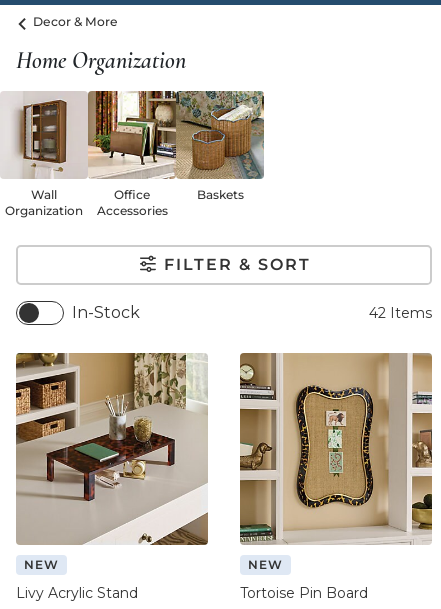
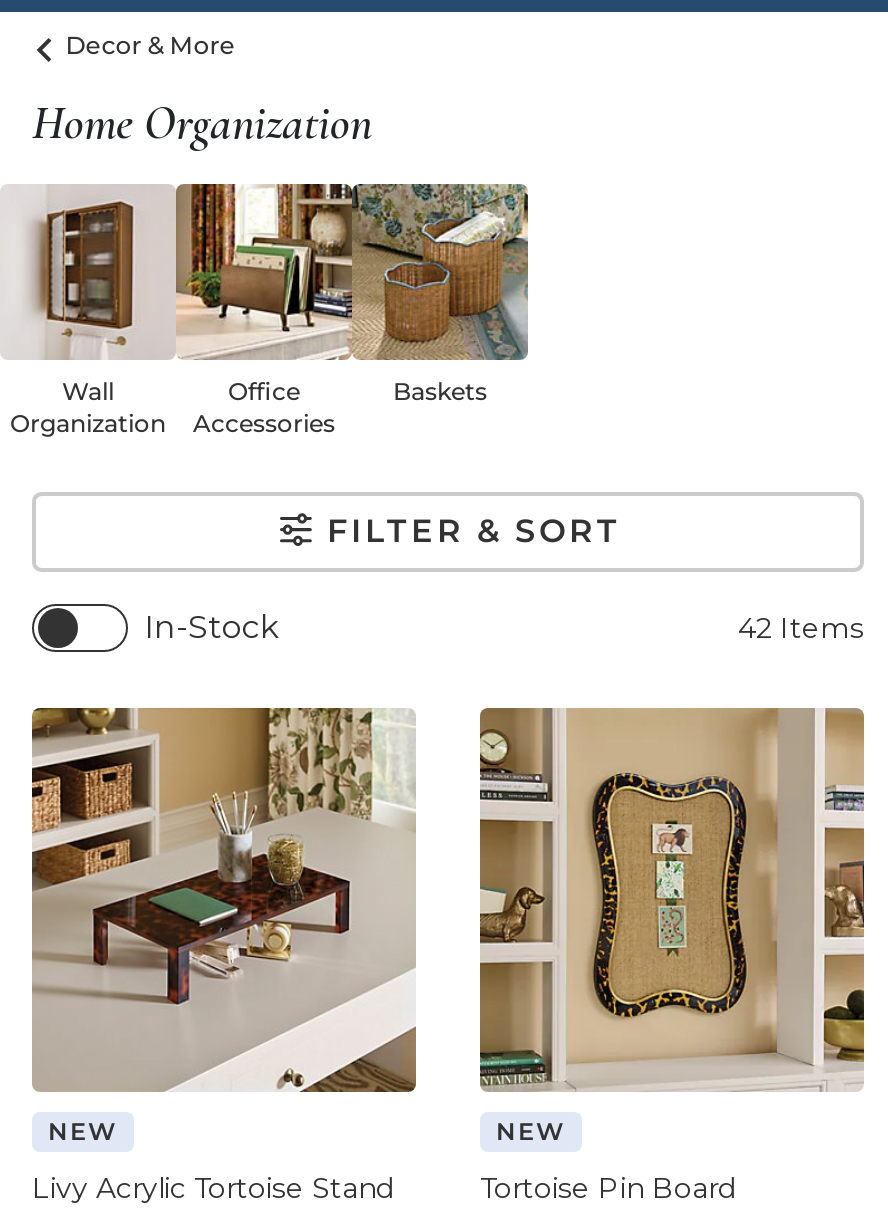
[16,584,138,602] Livy Acrylic Stand -> [32,1170,394,1206] Livy Acrylic Tortoise Stand

